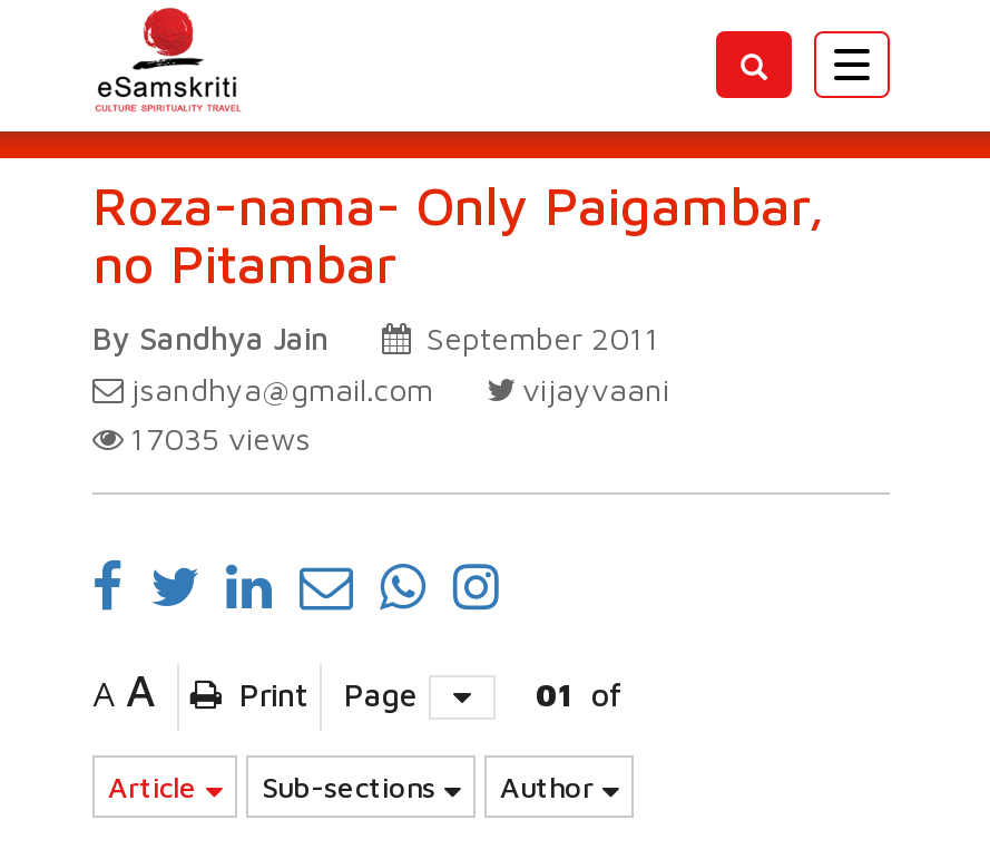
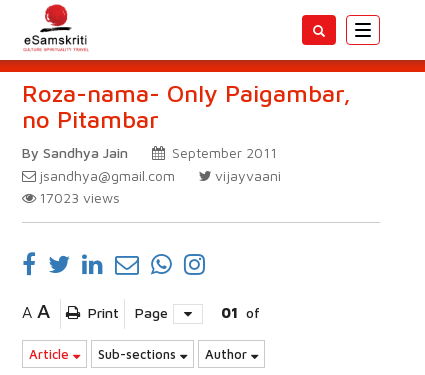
[130,419,311,457] 17035 views -> [39,189,120,206] 17023 views

